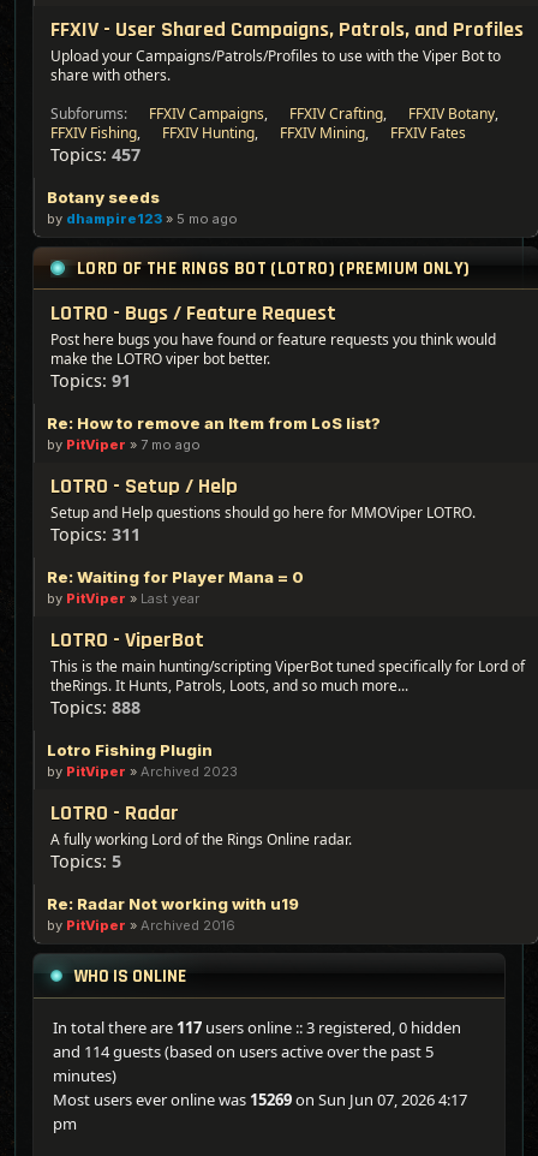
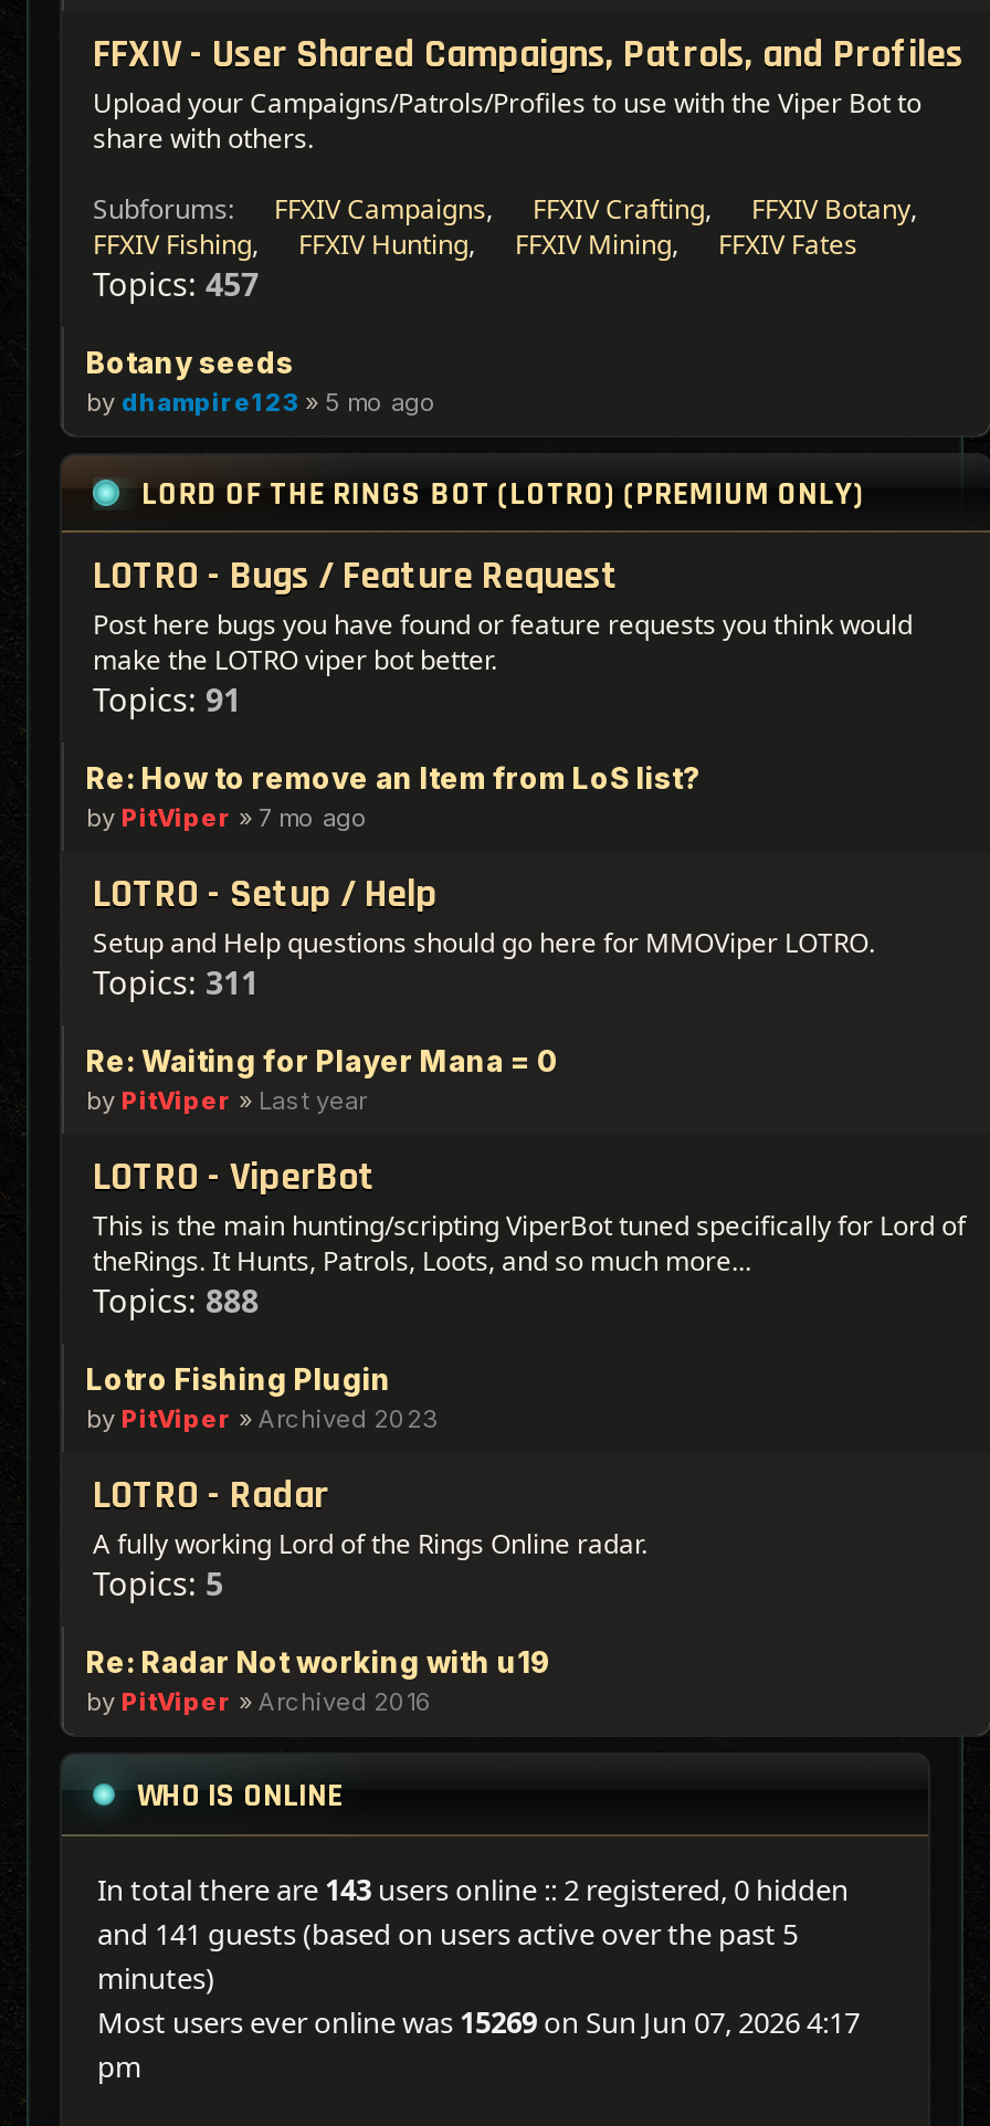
[53,1017,461,1038] In total there are 117 users online :: 3 registered, 0 hidden -> [97,1870,849,1909] In total there are 143 users online :: 2 registered, 0 hidden
[53,1041,434,1062] and 114 guests (based on users active over the past 5 -> [97,1914,798,1954] and 141 guests (based on users active over the past 5

